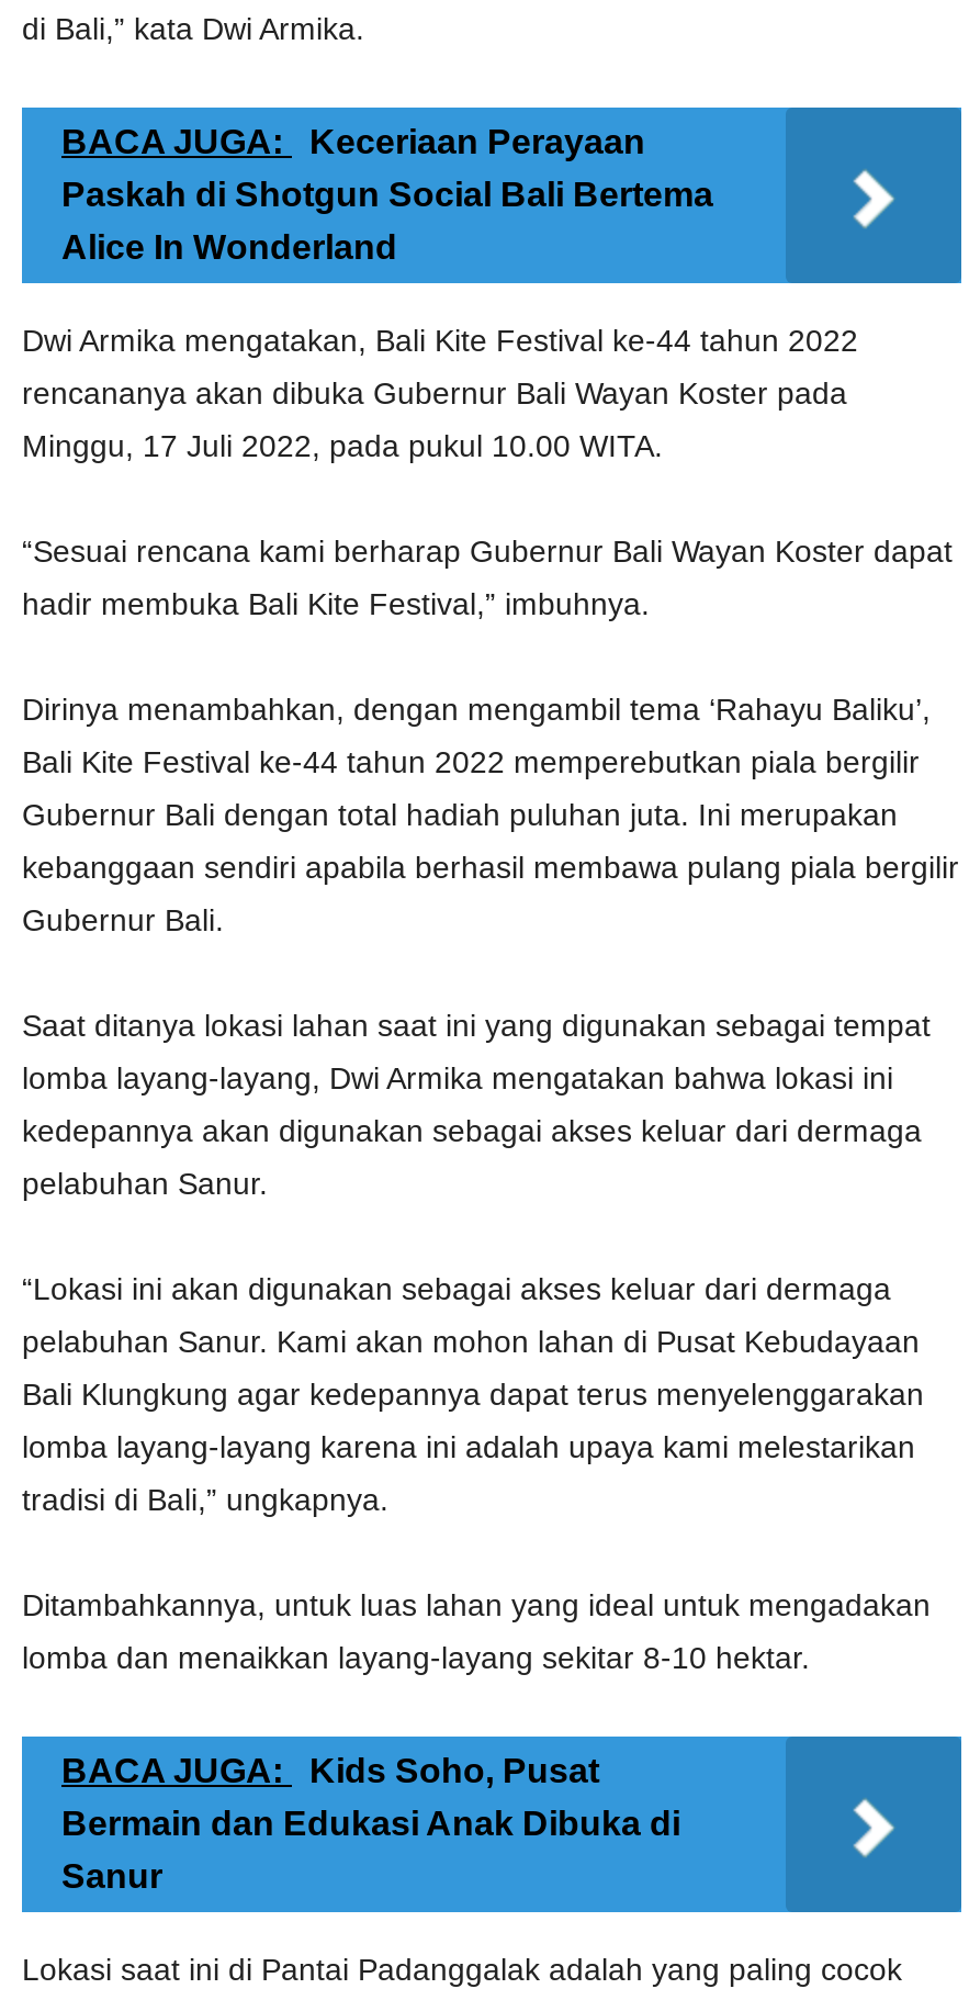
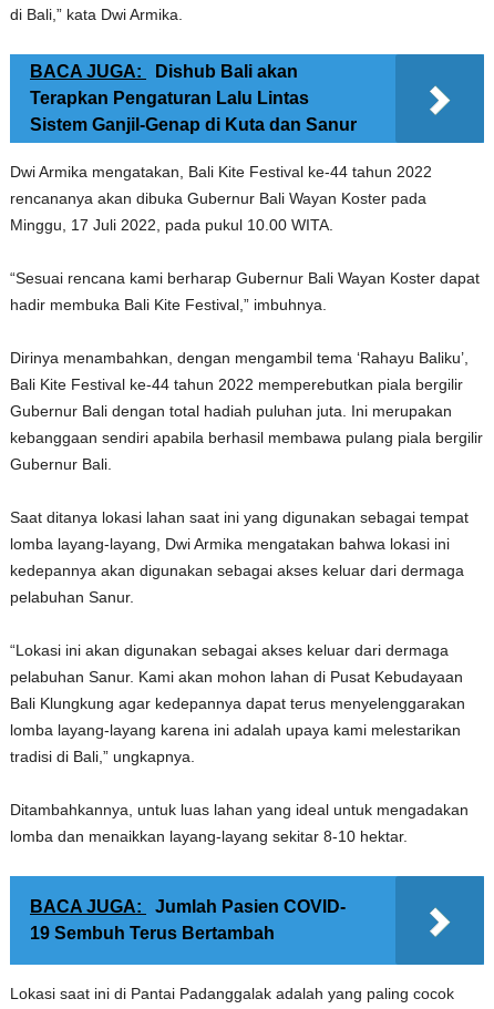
[61,123,713,265] BACA JUGA: Keceriaan Perayaan | Paskah di Shotgun Social Bali Bertema | Alice In Wonderland -> [30,62,357,134] BACA JUGA: Dishub Bali akan | Terapkan Pengaturan Lalu Lintas | Sistem Ganjil-Genap di Kuta dan Sanur
[61,1751,680,1894] BACA JUGA: Kids Soho, Pusat | Bermain dan Edukasi Anak Dibuka di | Sanur -> [30,897,346,942] BACA JUGA: Jumlah Pasien COVID- | 19 Sembuh Terus Bertambah

